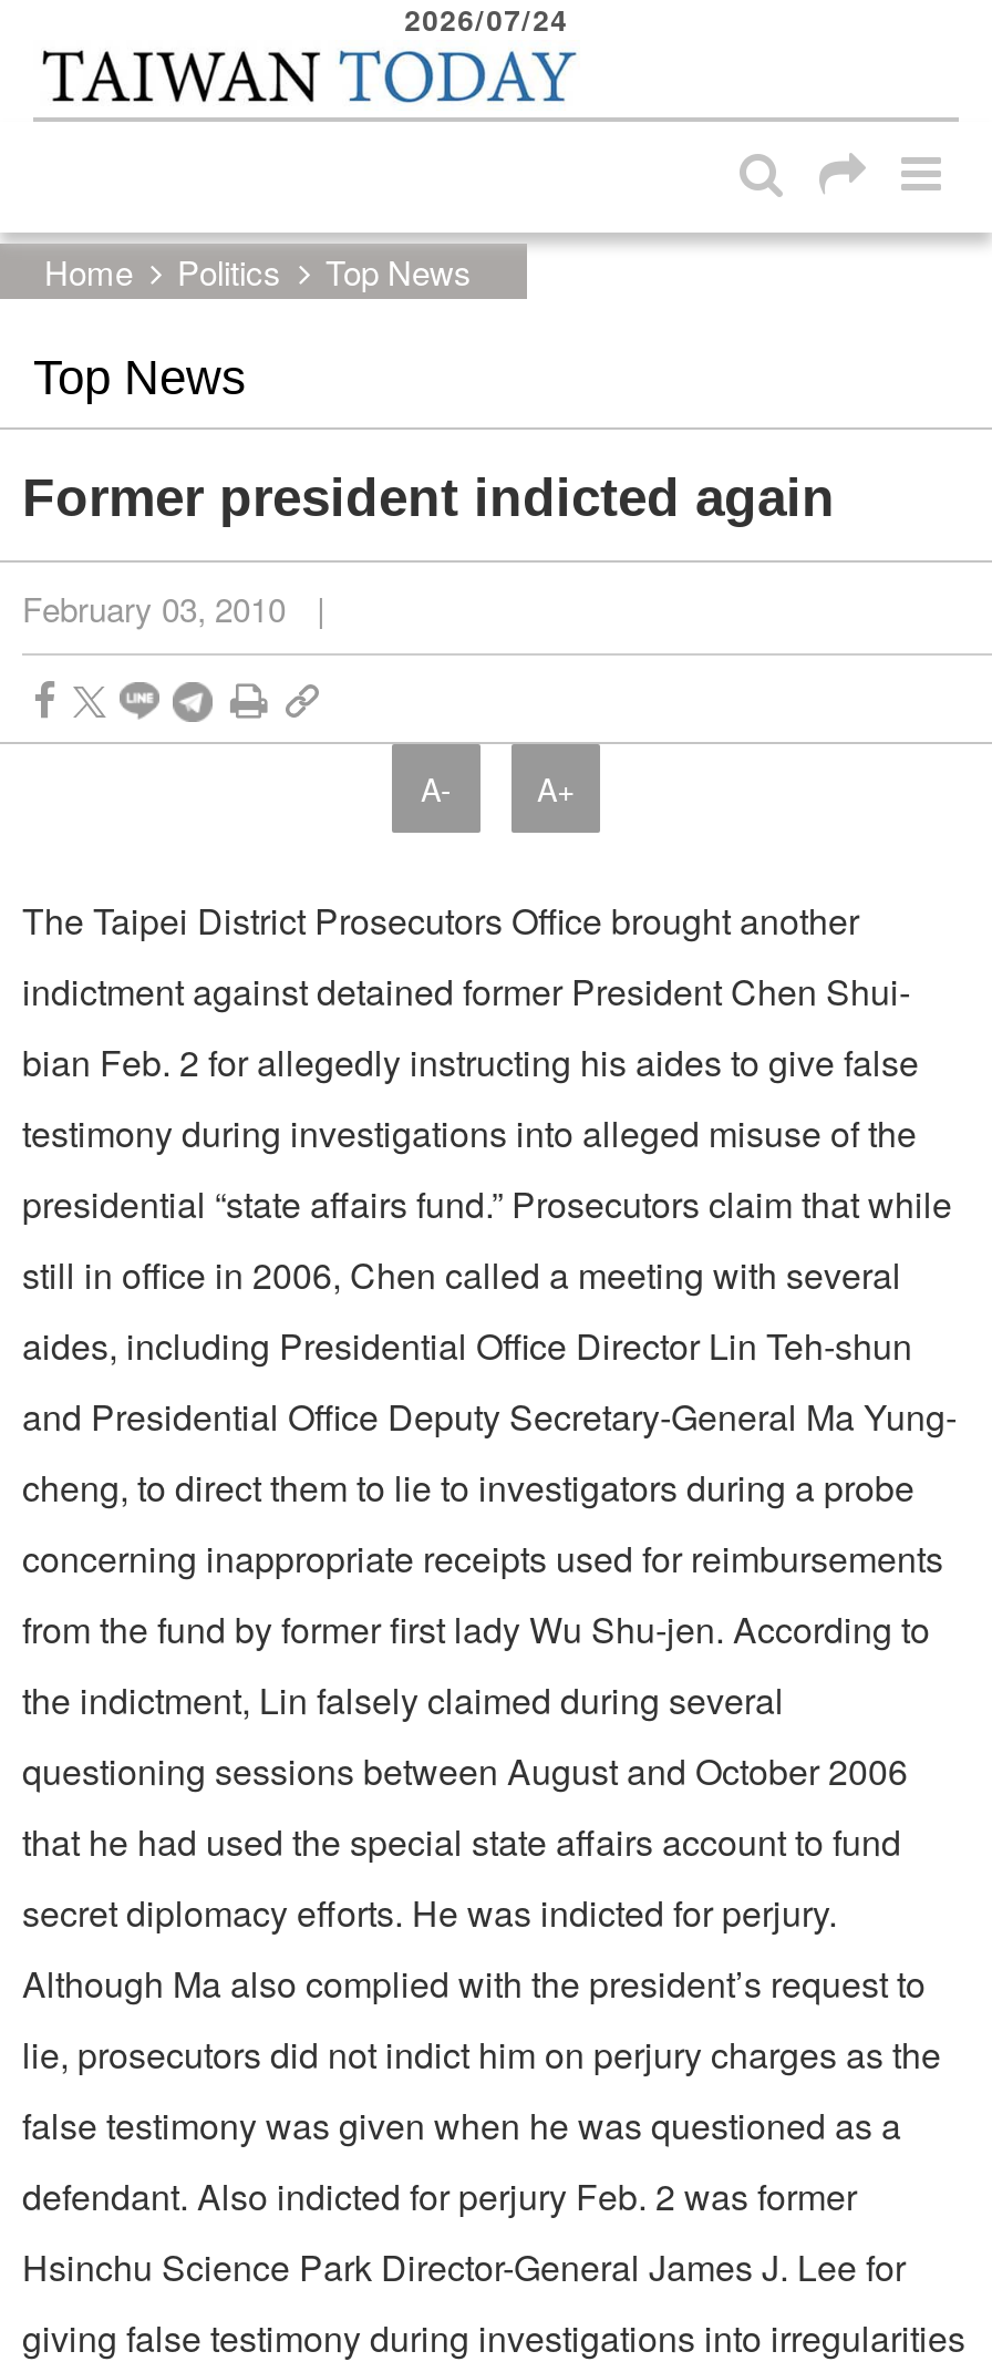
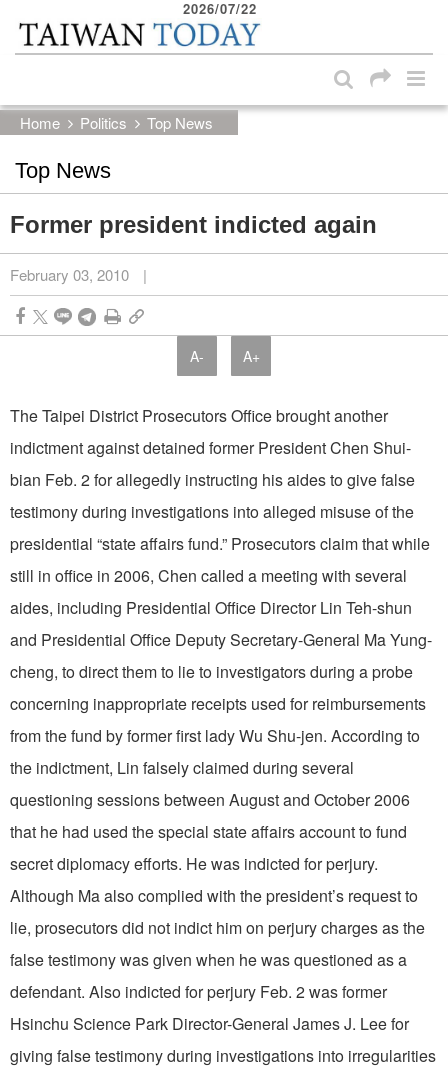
[404,0,568,40] 2026/07/24 -> [183,0,257,18] 2026/07/22

